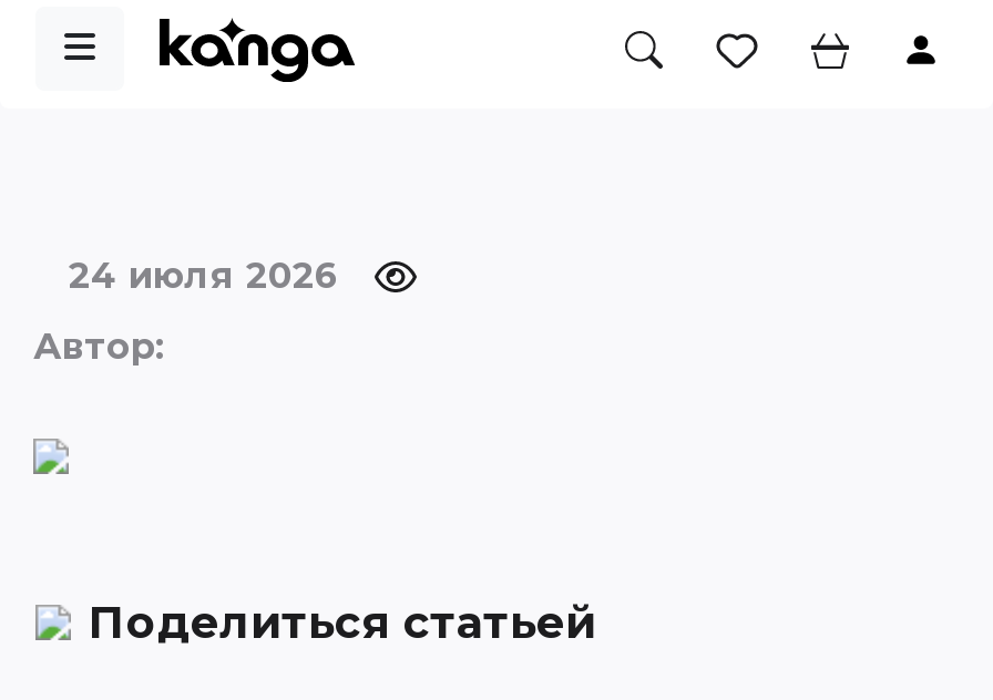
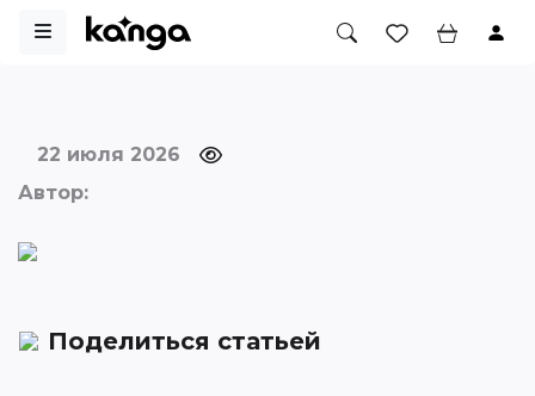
[69,255,339,297] 24 июля 2026 -> [37,143,180,166] 22 июля 2026

